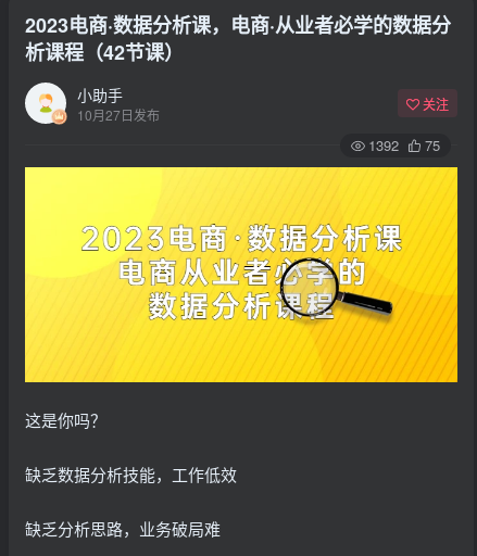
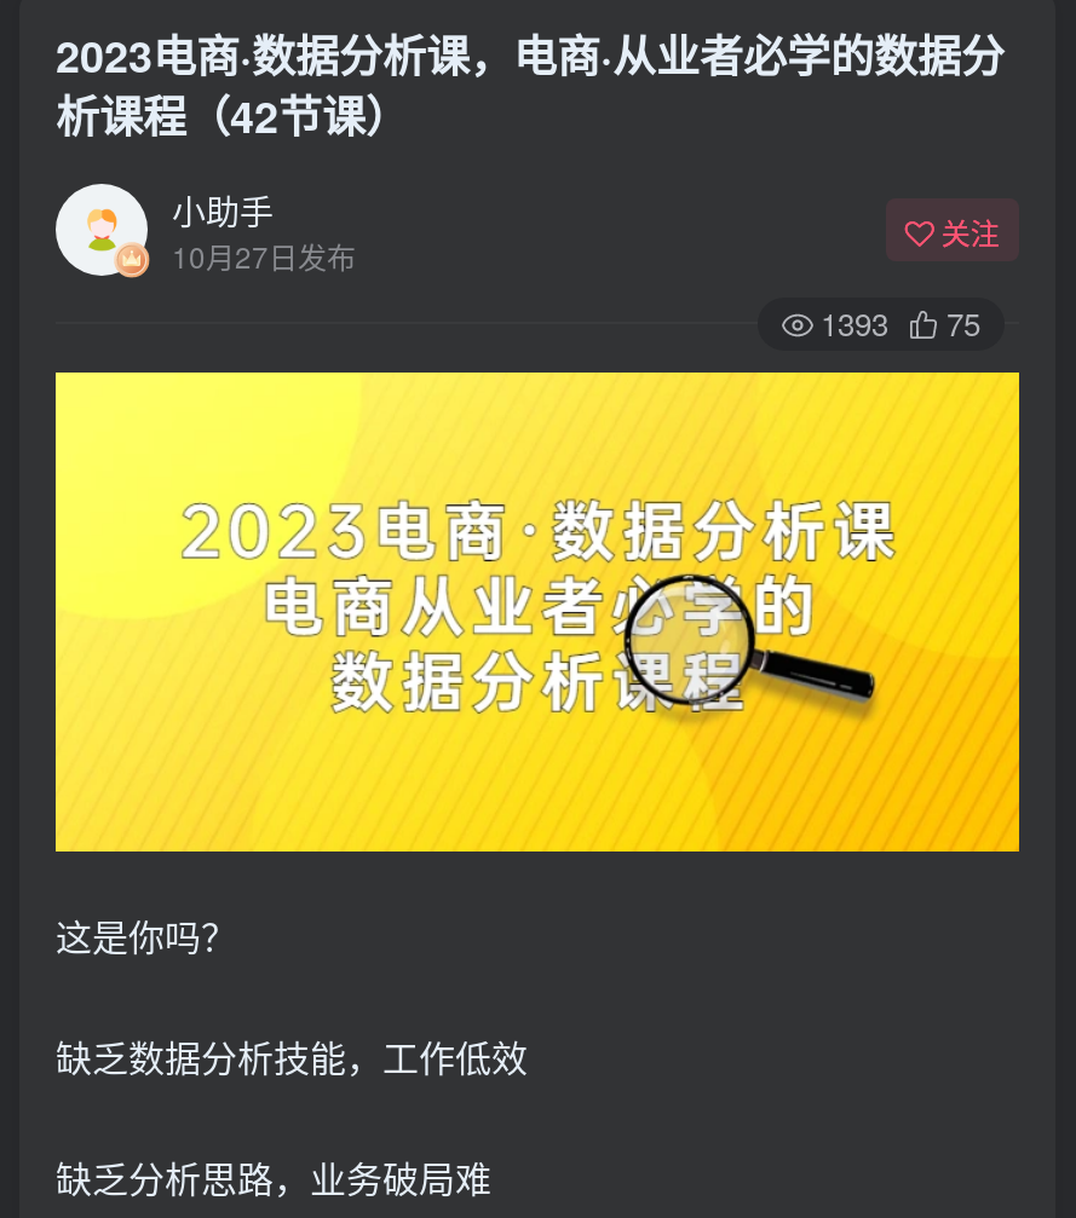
[368,135,440,155] 1392 75 -> [821,300,980,346] 1393 75

